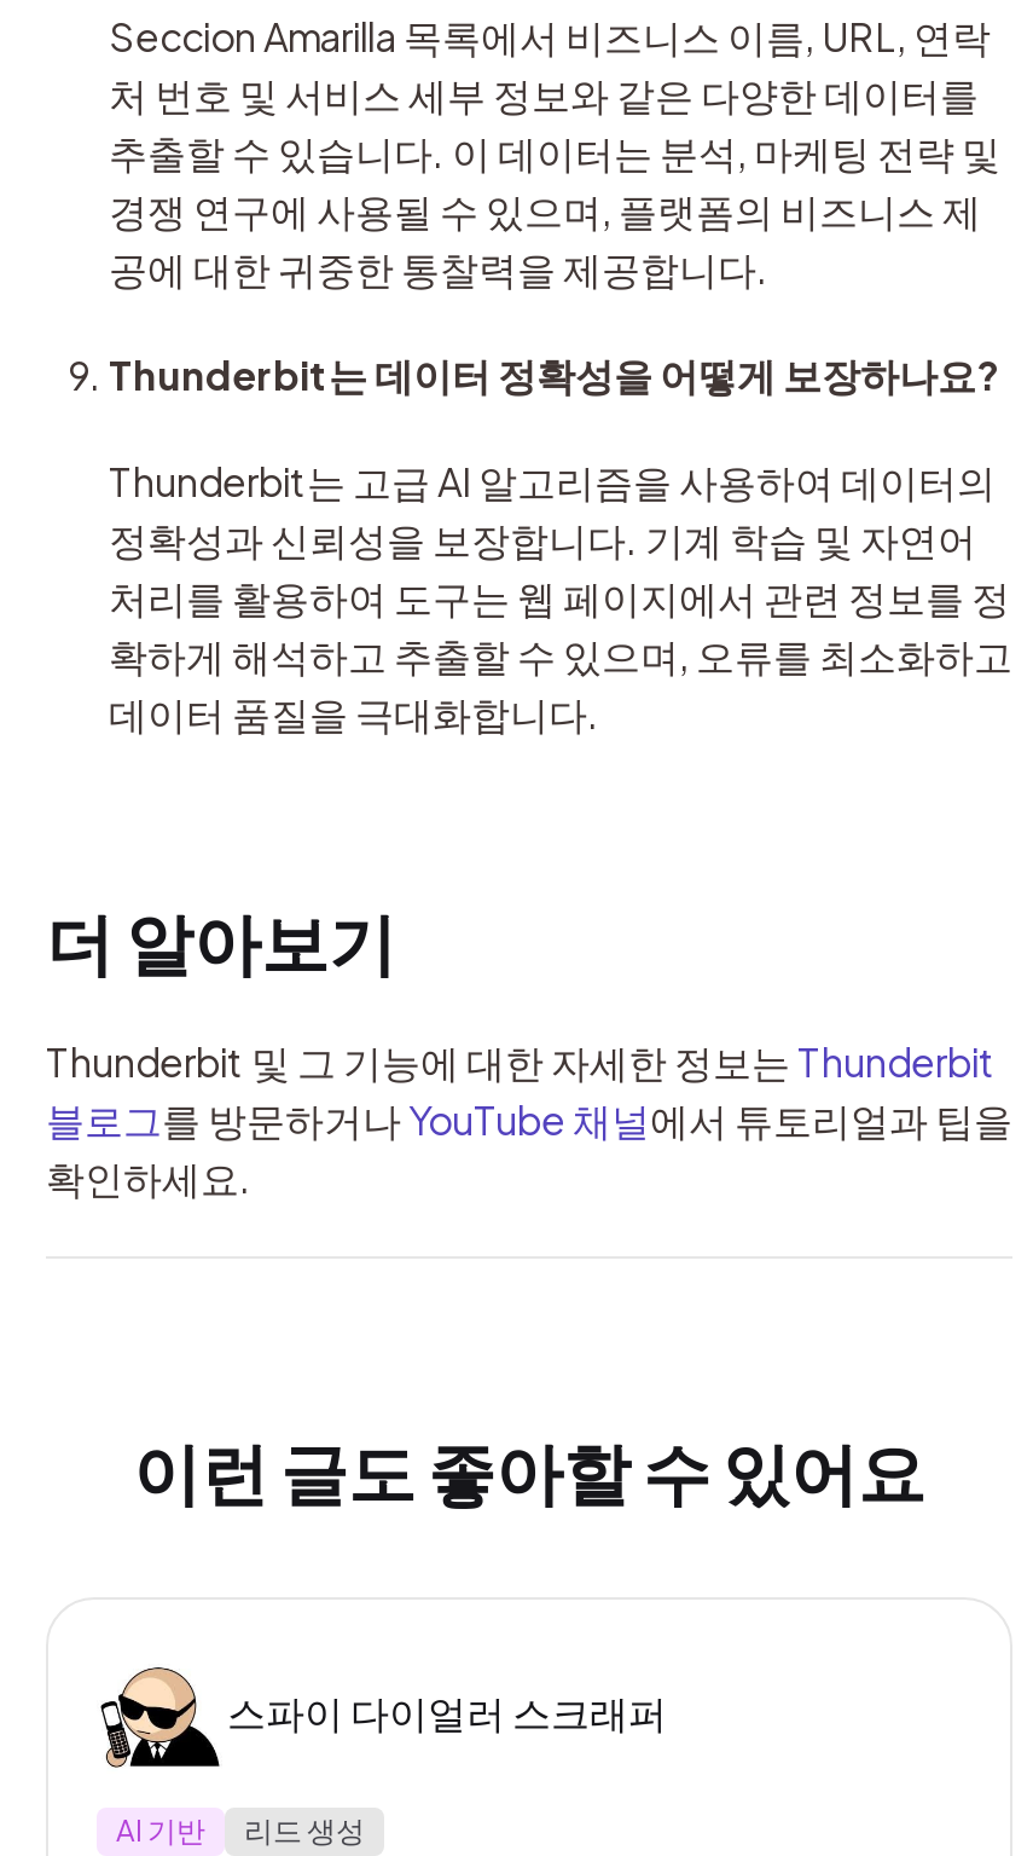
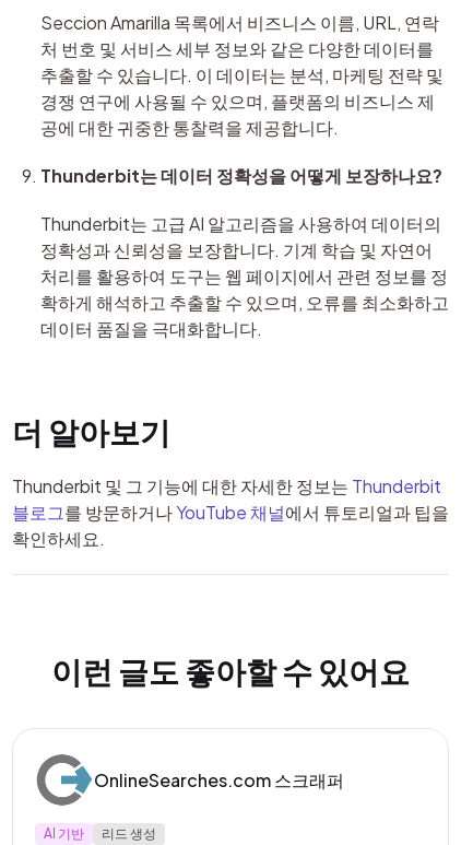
[104,1655,667,1769] [image] | 스파이 다이얼러 스크래퍼 -> [37,753,344,807] [image] | OnlineSearches.com 스크래퍼

